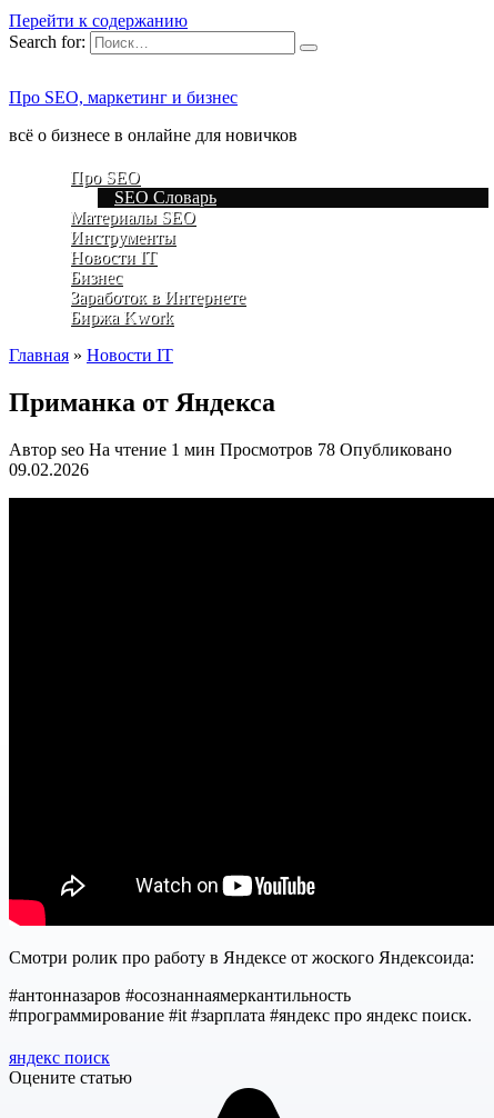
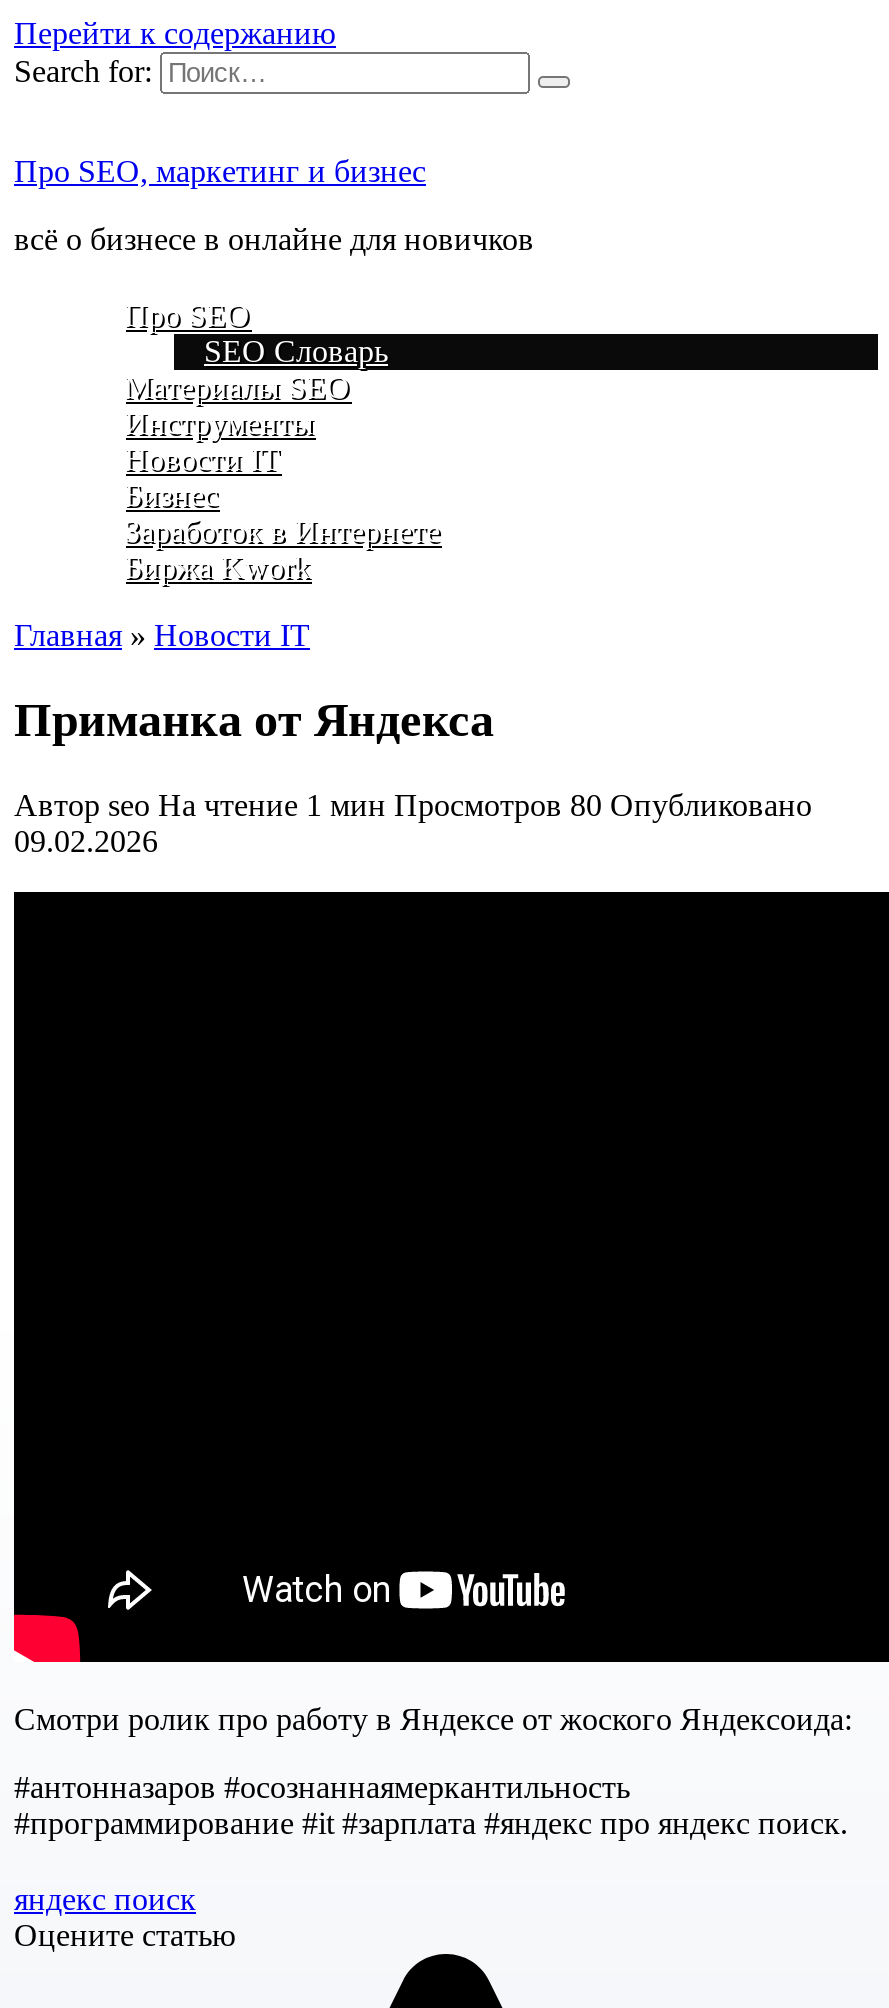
[9,440,452,459] Автор seo На чтение 1 мин Просмотров 78 Опубликовано -> [14,788,812,822] Автор seo На чтение 1 мин Просмотров 80 Опубликовано

